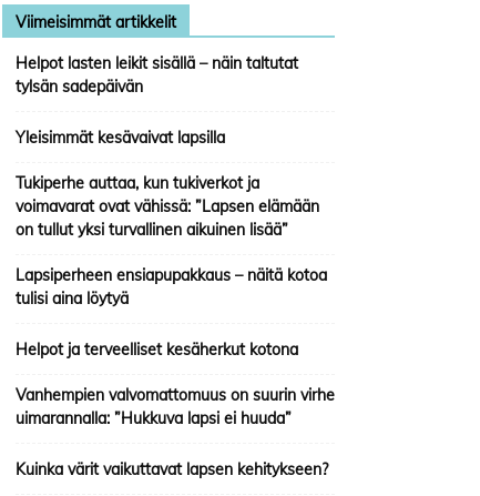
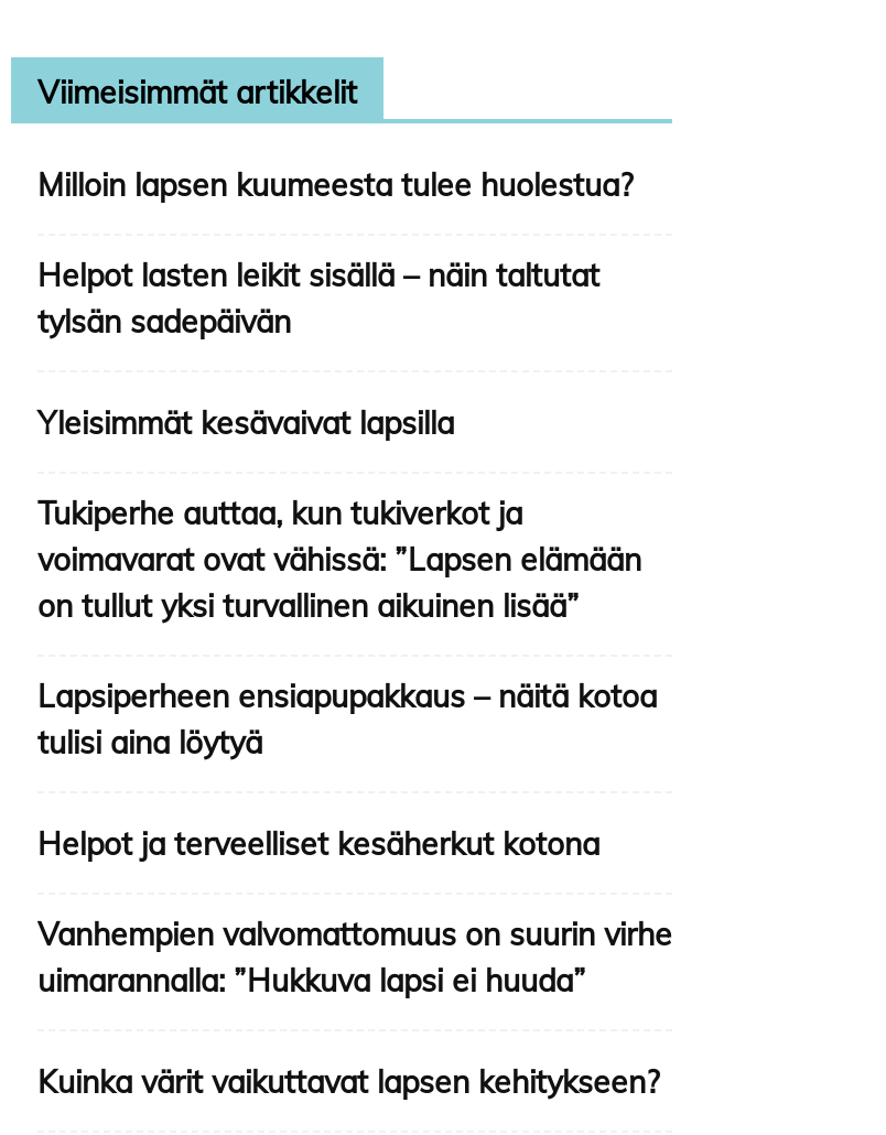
none -> [37,165,633,205] Milloin lapsen kuumeesta tulee huolestua?

